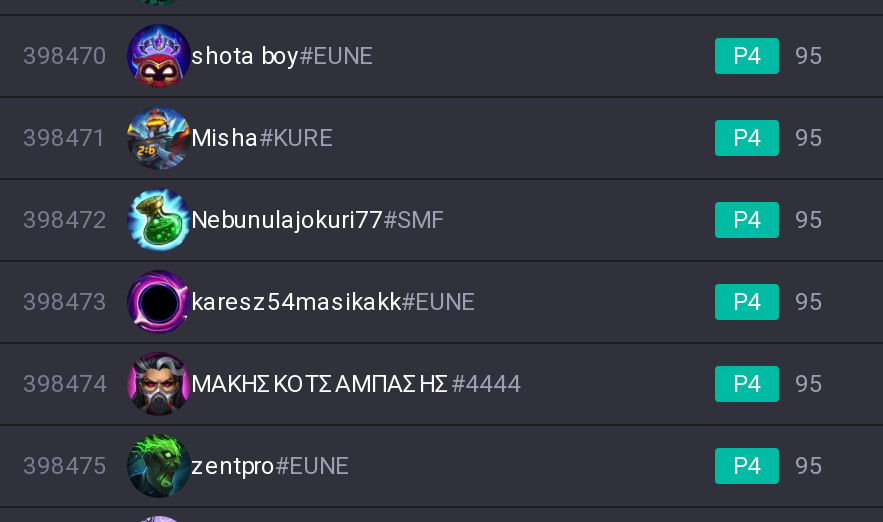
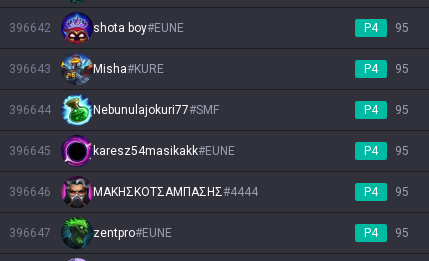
[23,42,107,70] 398470 -> [9,21,51,35] 396642
[23,124,107,152] 398471 -> [9,62,51,76] 396643
[23,206,107,234] 398472 -> [9,103,51,117] 396644
[23,288,107,316] 398473 -> [9,144,51,158] 396645
[23,370,107,398] 398474 -> [9,185,51,199] 396646
[23,452,107,480] 398475 -> [9,226,51,240] 396647

